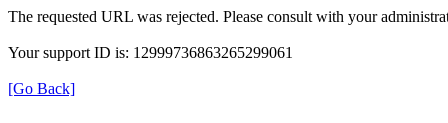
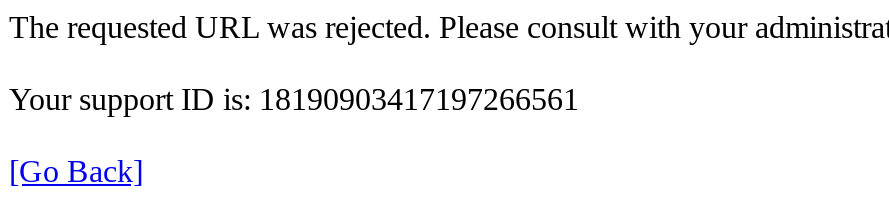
[8,44,293,61] Your support ID is: 12999736863265299061 -> [9,82,579,116] Your support ID is: 18190903417197266561

